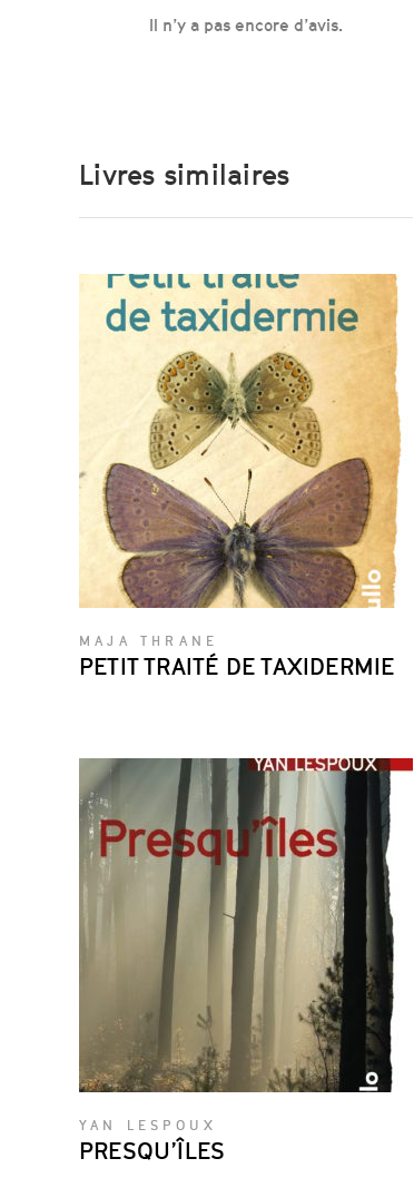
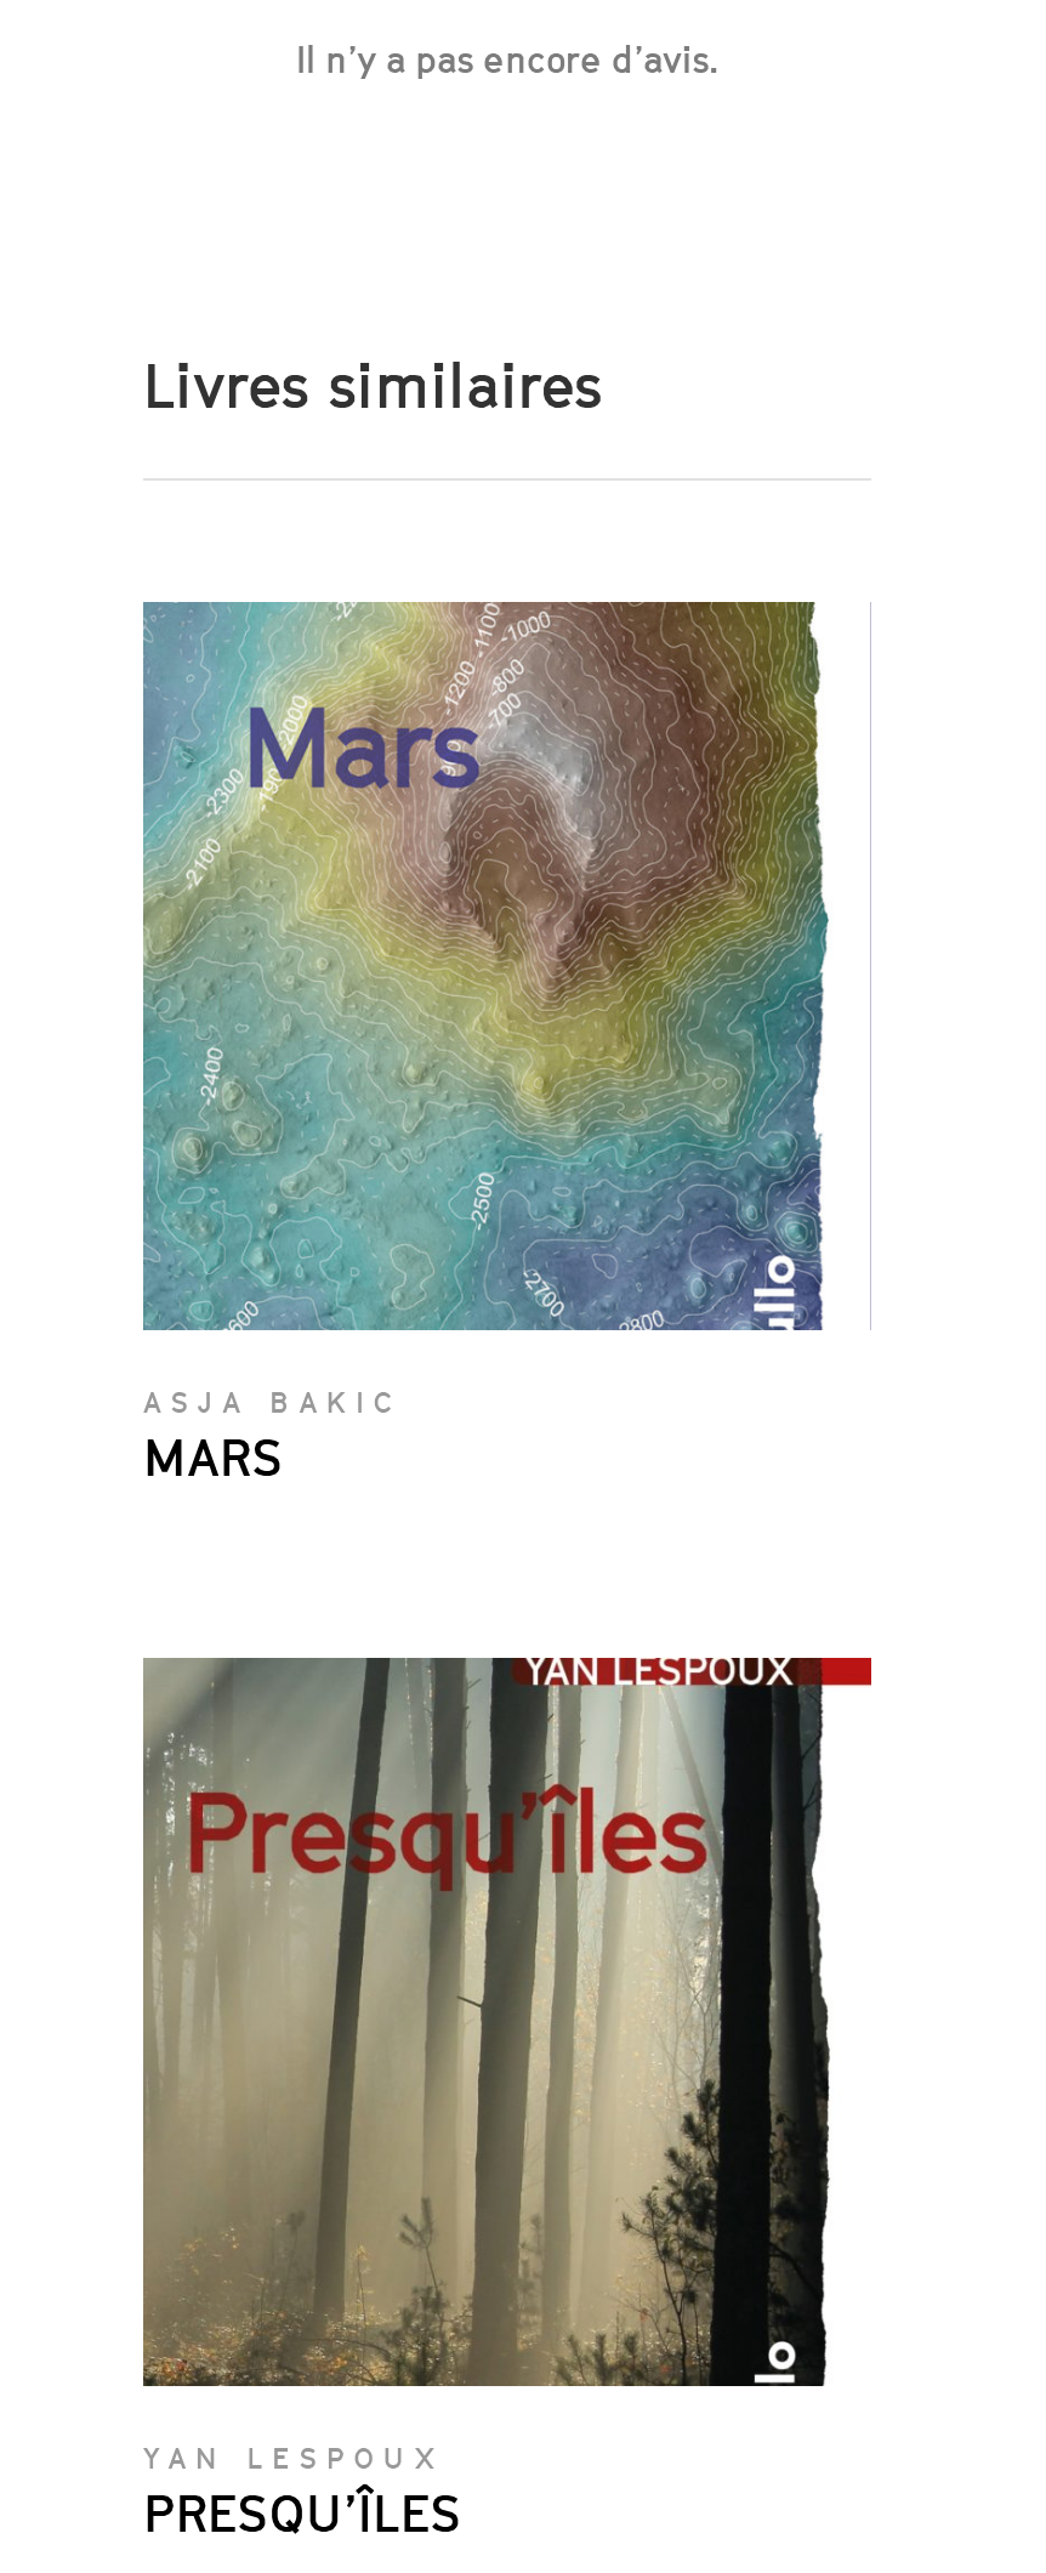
[79,273,402,680] [image] | MAJA THRANE | PETIT TRAITÉ DE TAXIDERMIE -> [141,600,845,1487] [image] | ASJA BAKIC | MARS

